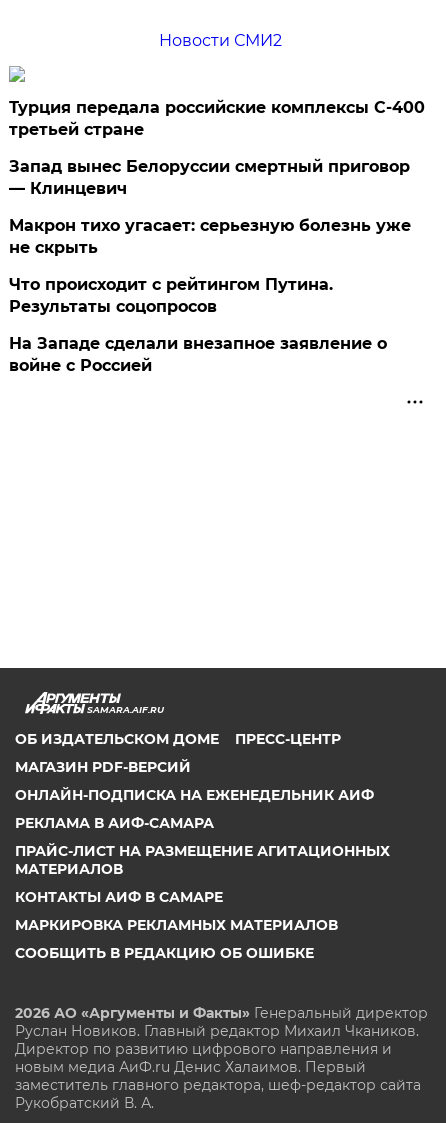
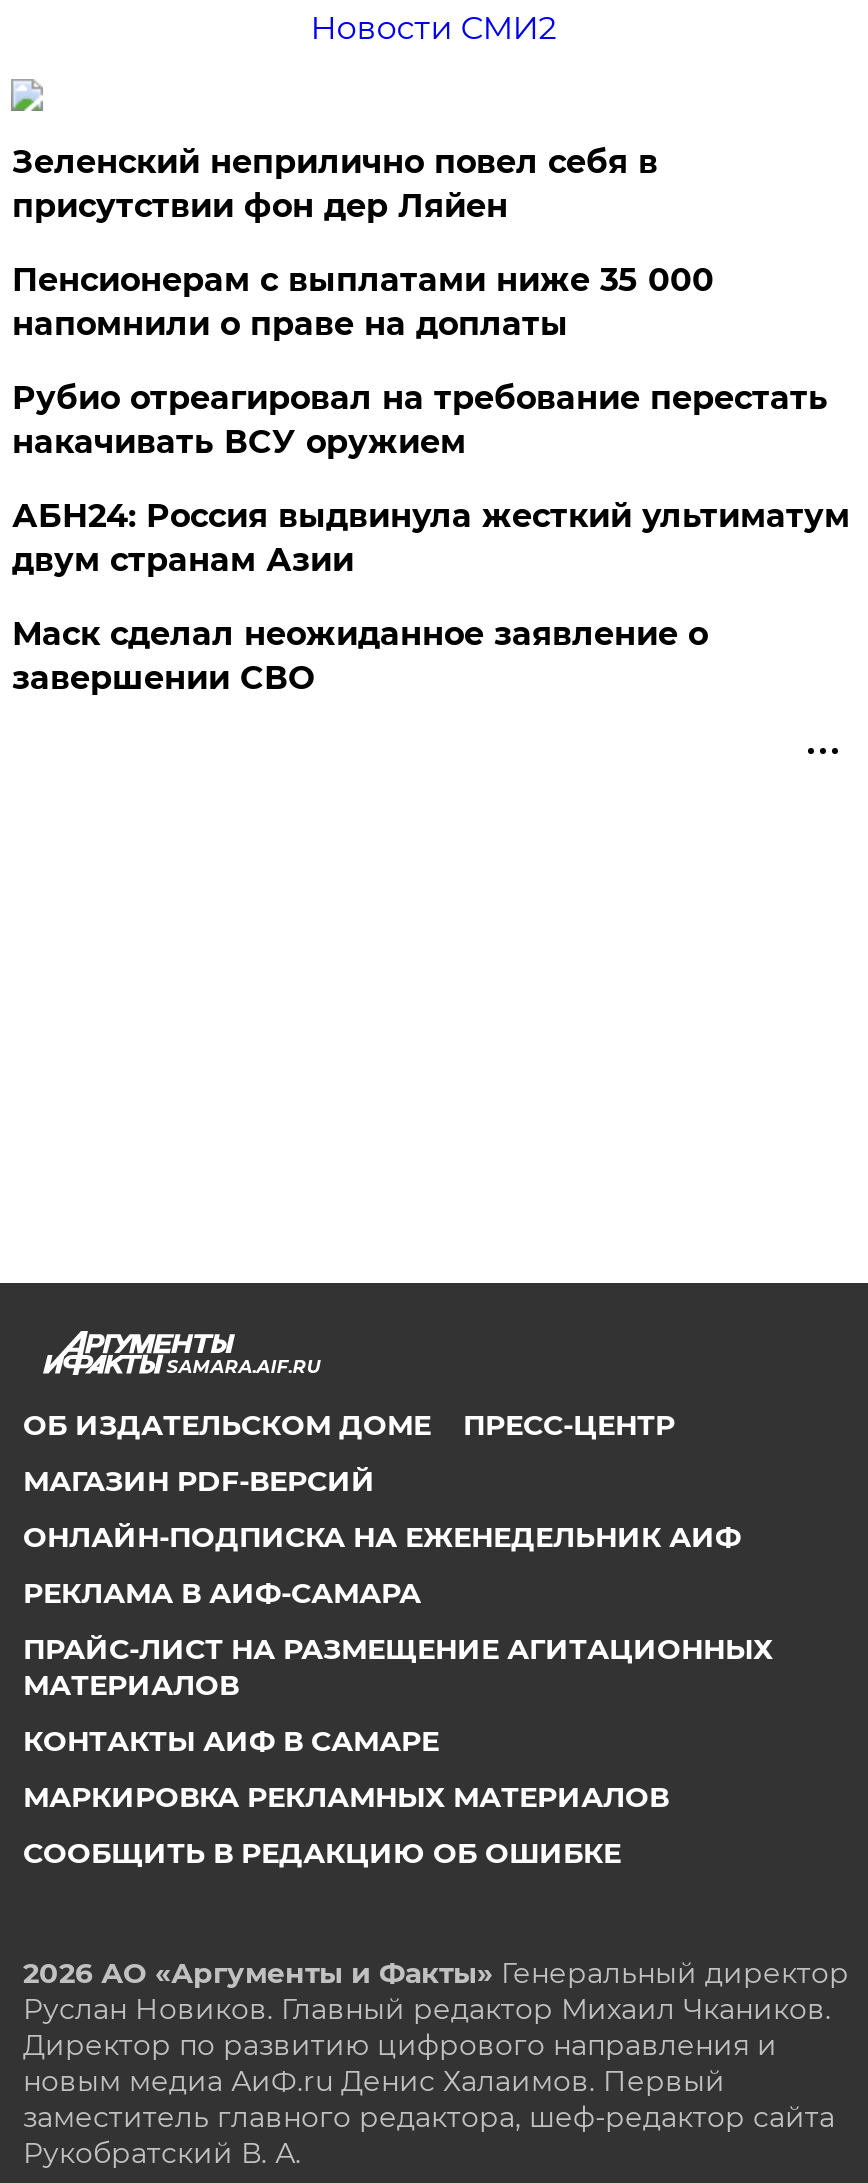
[9,98,425,139] Турция передала российские комплексы С-400 | третьей стране -> [12,143,658,225] Зеленский неприлично повел cебя в | присутствии фон дер Ляйен
[9,157,410,198] Запад вынес Белоруссии смертный приговор | — Клинцевич -> [12,261,714,343] Пенсионерам с выплатами ниже 35 000 | напомнили о праве на доплаты
[9,216,411,257] Макрон тихо угасает: серьезную болезнь уже | не скрыть -> [12,379,828,461] Рубио отреагировал на требование перестать | накачивать ВСУ оружием
[9,275,333,316] Что происходит с рейтингом Путина. | Результаты соцопросов -> [12,497,850,579] АБН24: Россия выдвинула жесткий ультиматум | двум странам Азии
[9,334,387,375] На Западе сделали внезапное заявление о | войне с Россией -> [12,615,708,697] Маск сделал неожиданное заявление о | завершении СВО

